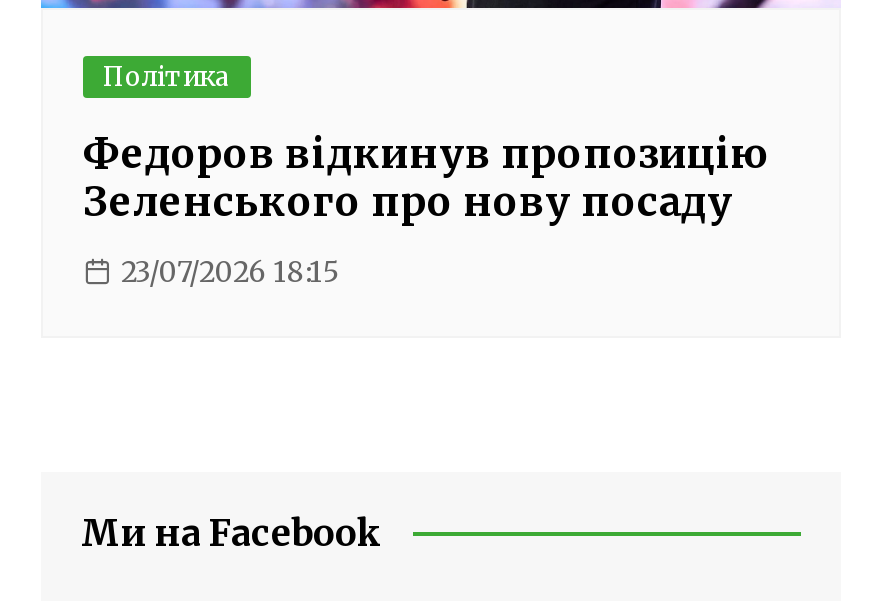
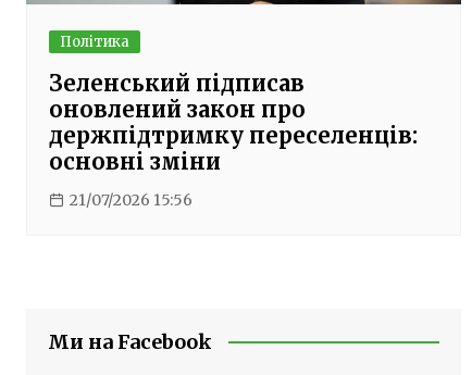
[83,127,769,225] Федоров відкинув пропозицію | Зеленського про нову посаду -> [49,69,418,175] Зеленський підписав | оновлений закон про | держпідтримку переселенців: | основні зміни
[121,253,341,289] 23/07/2026 18:15 -> [70,190,192,209] 21/07/2026 15:56

